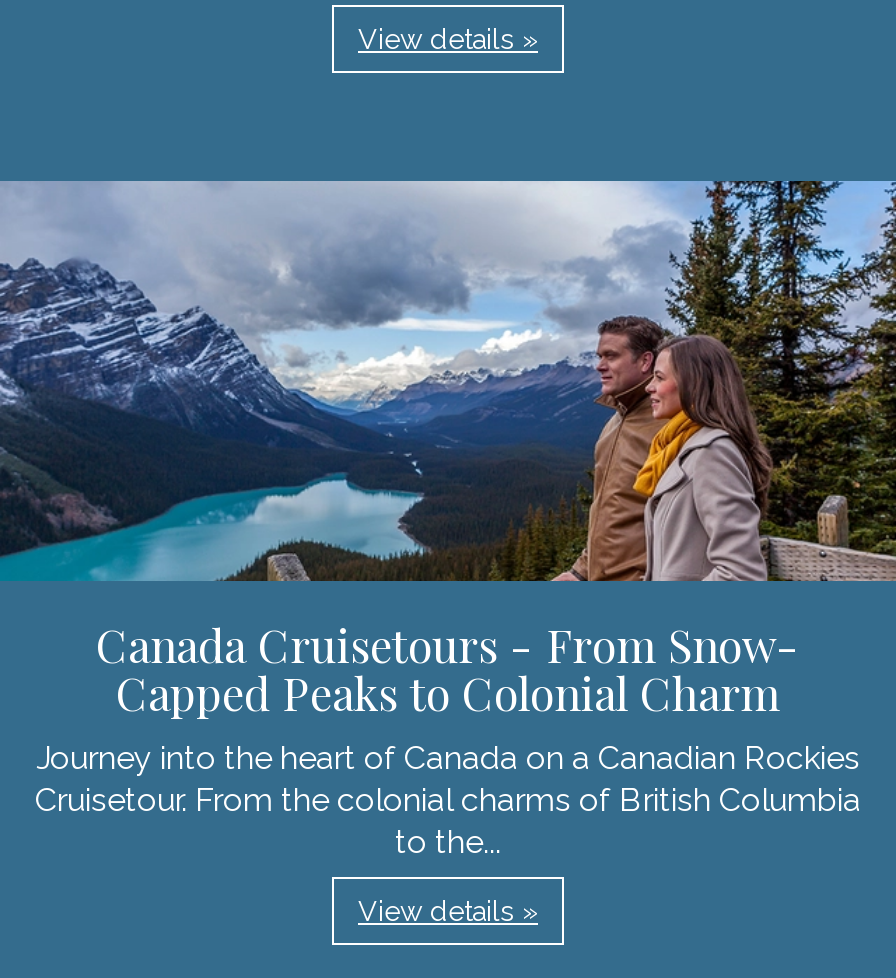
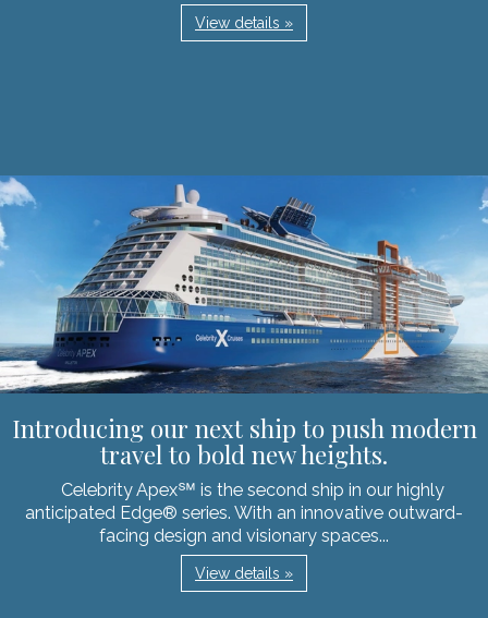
[6,179,890,862] [image] | Canada Cruisetours - From Snow- | Capped Peaks to Colonial Charm | Journey into the heart of Canada on a Canadian Rockies | Cruisetour. From the colonial charms of British Columbia | to the... -> [3,175,485,546] [image] | Introducing our next ship to push modern | travel to bold new heights. | Celebrity Apex℠ is the second ship in our highly | anticipated Edge® series. With an innovative outward- | facing design and visionary spaces...

